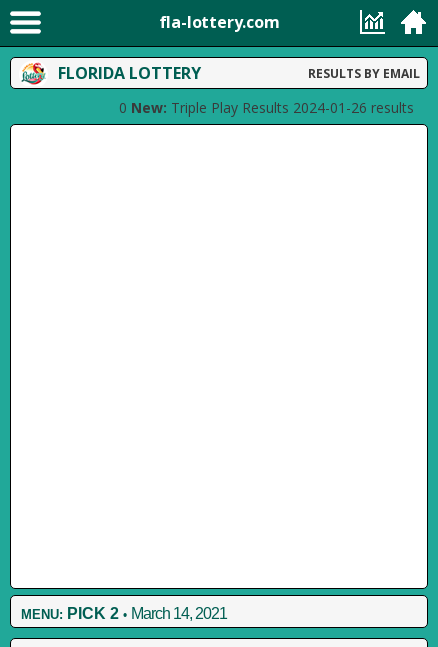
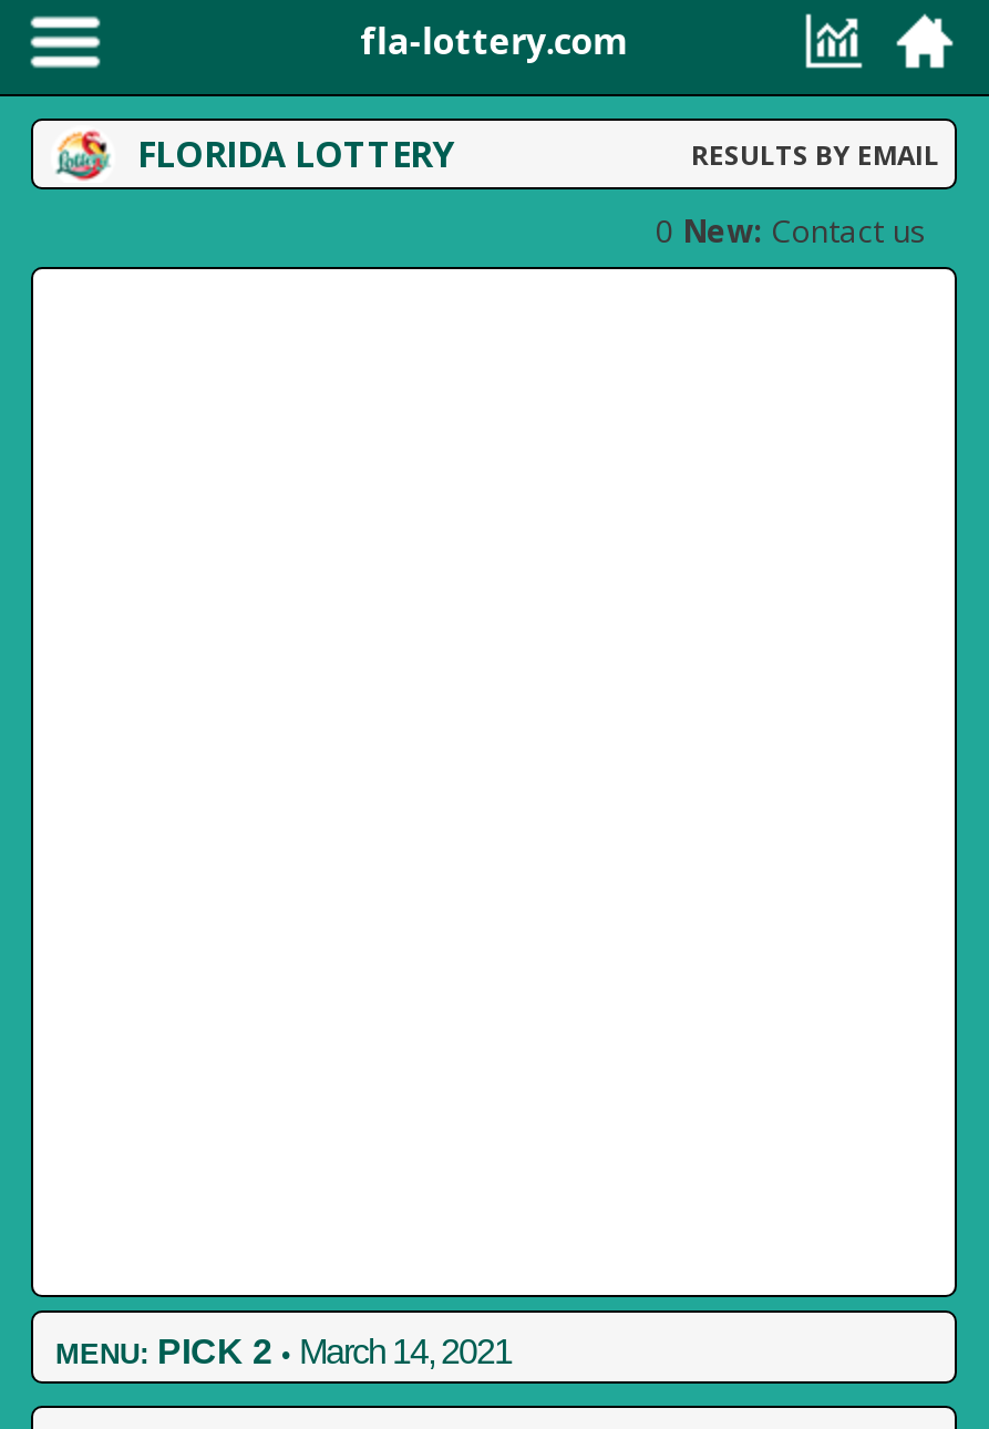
[119,98,414,117] 0 New: Triple Play Results 2024-01-26 results -> [656,209,926,251] 0 New: Contact us

